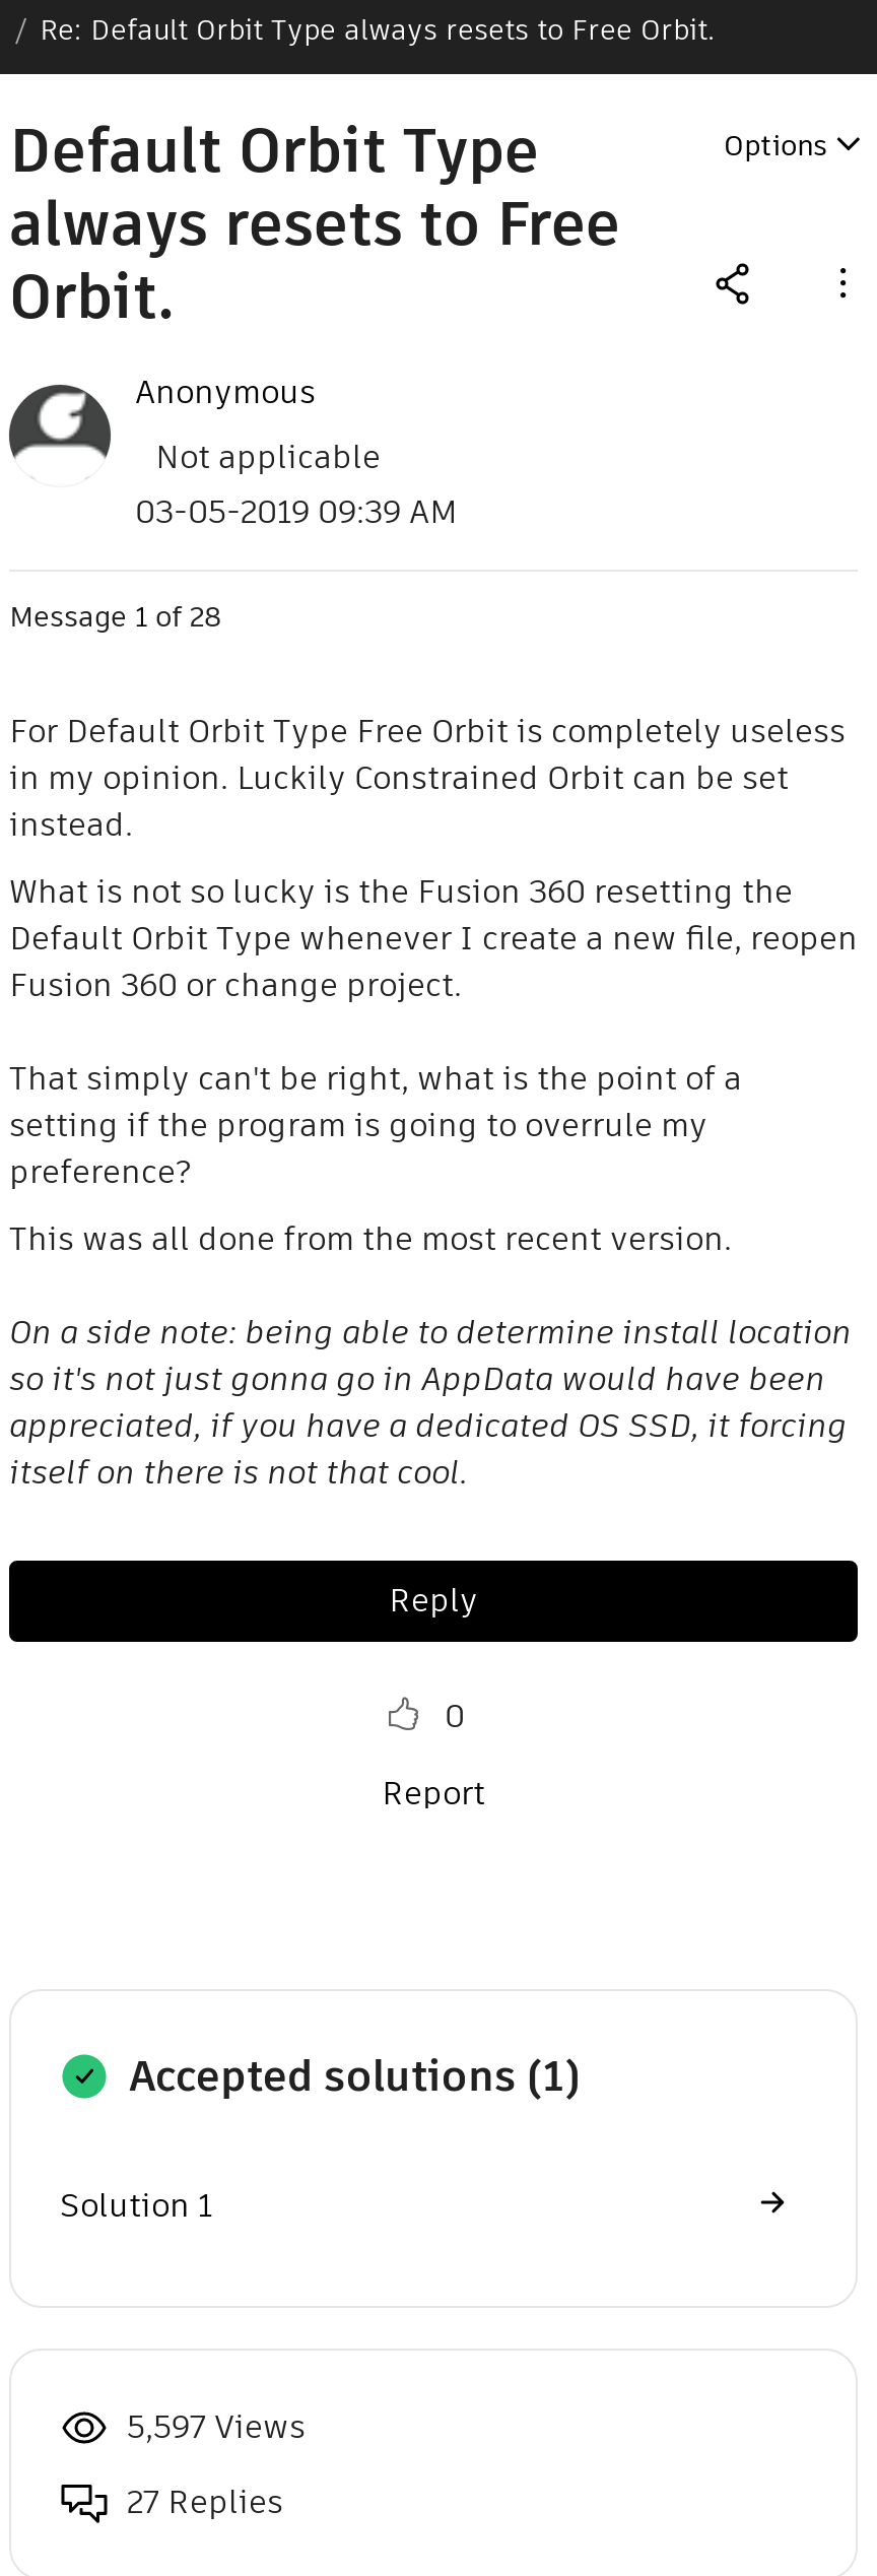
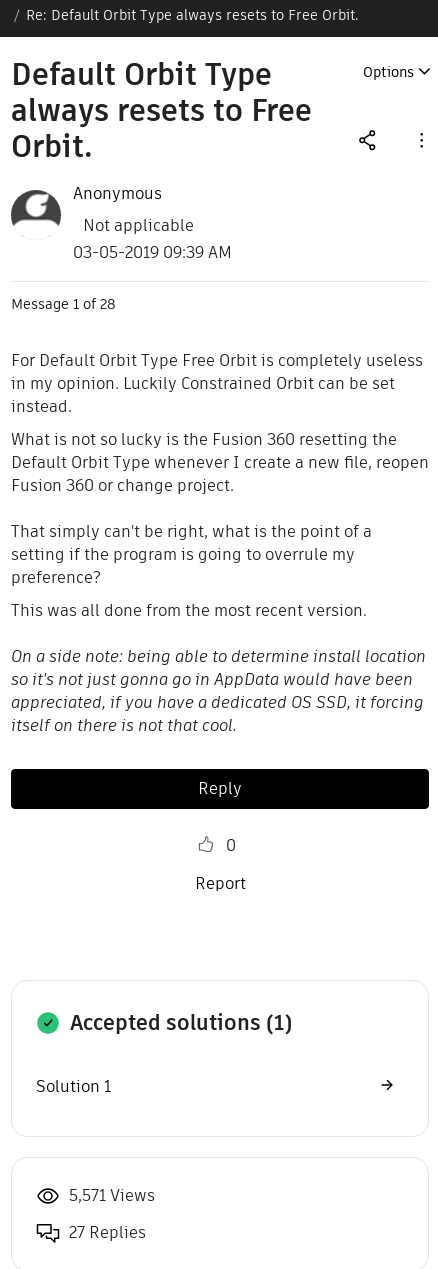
[119,2403,306,2450] 5,597 Views -> [65,1184,155,1207] 5,571 Views

